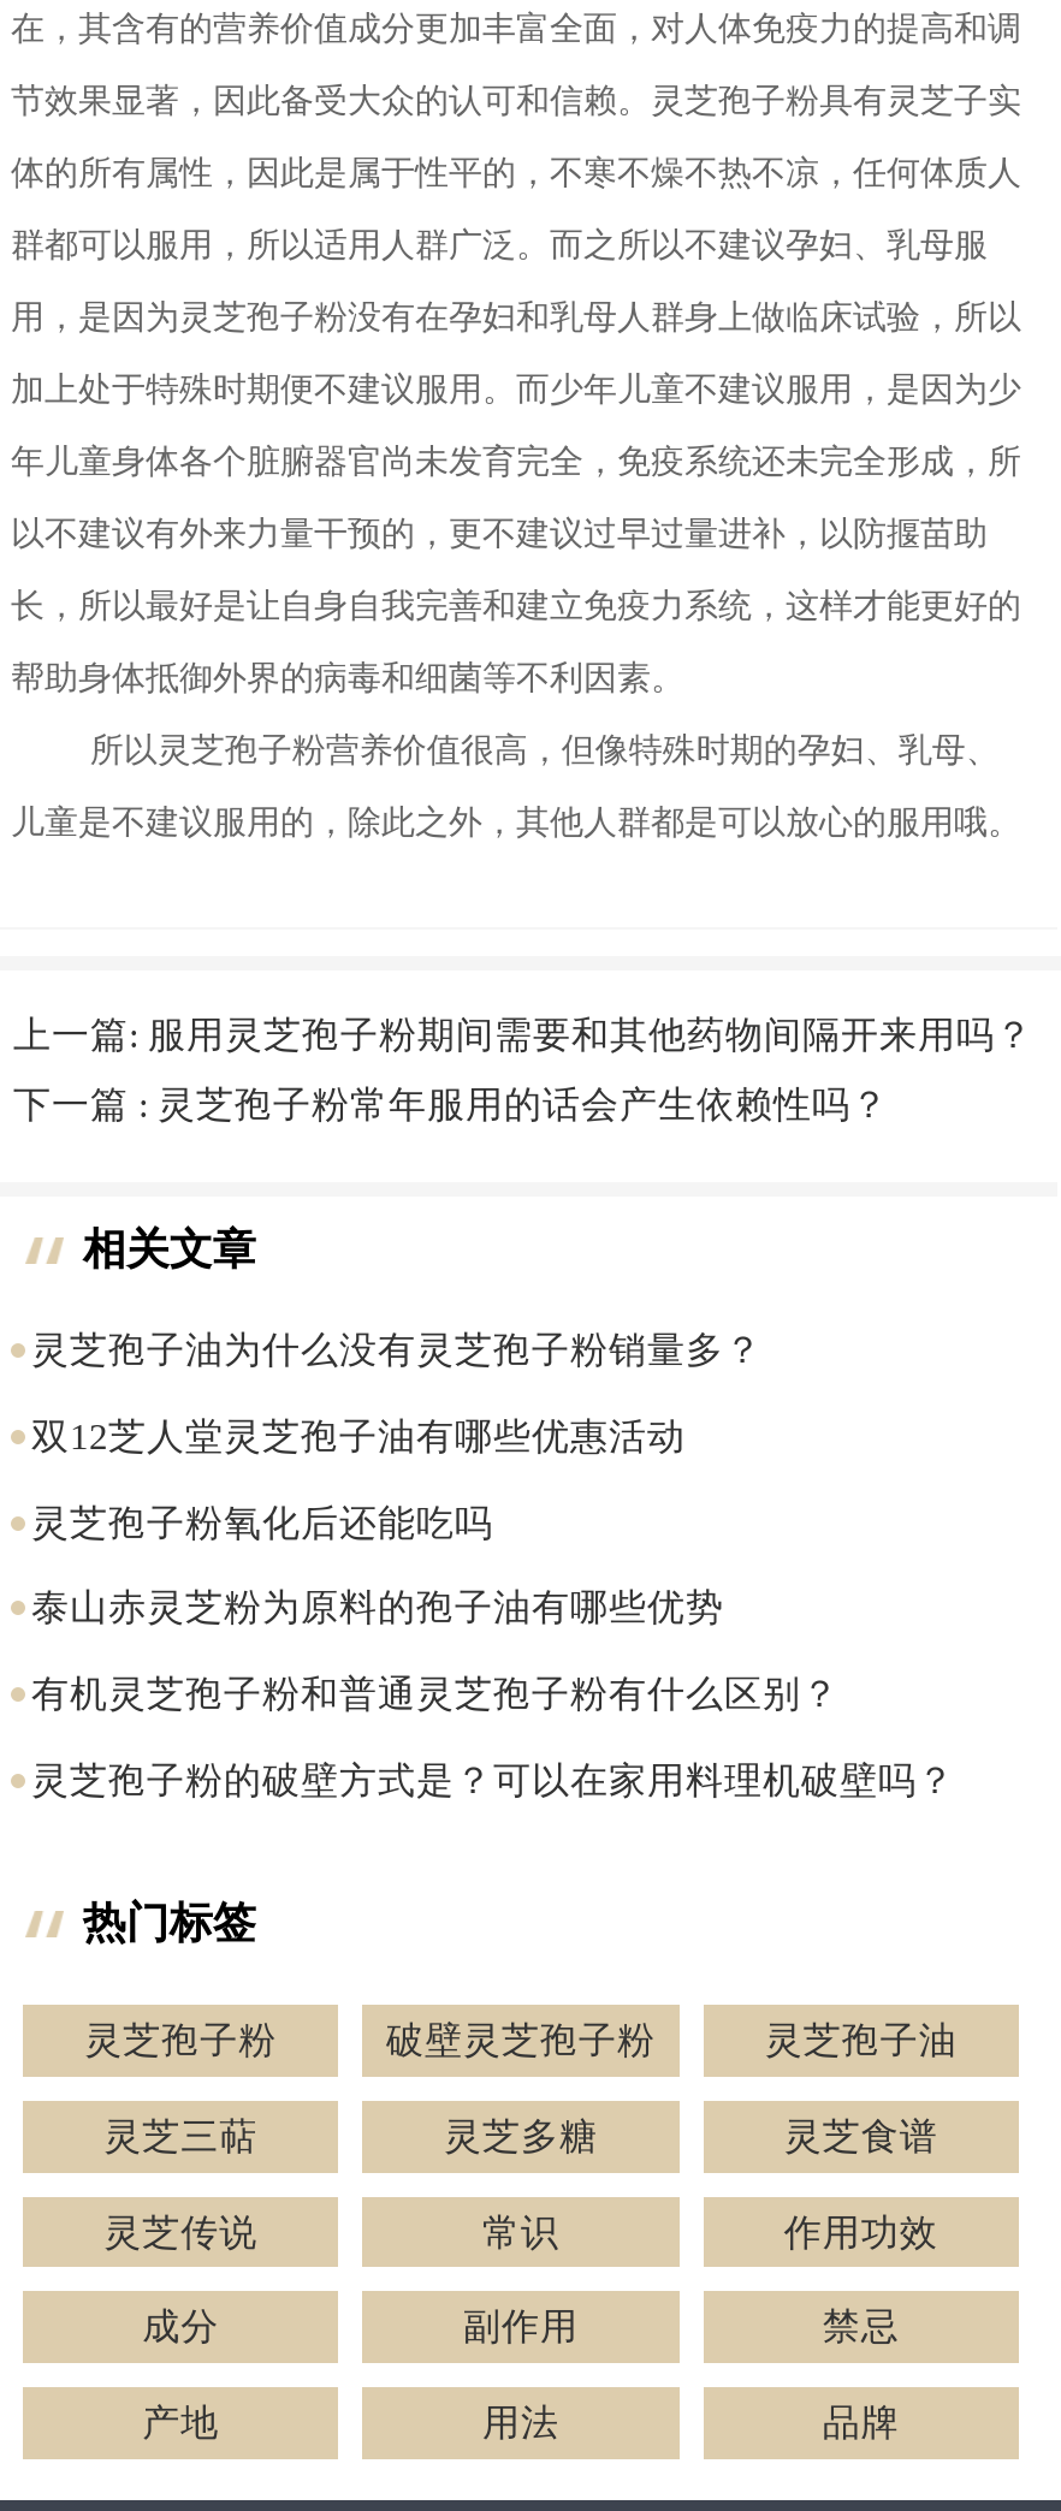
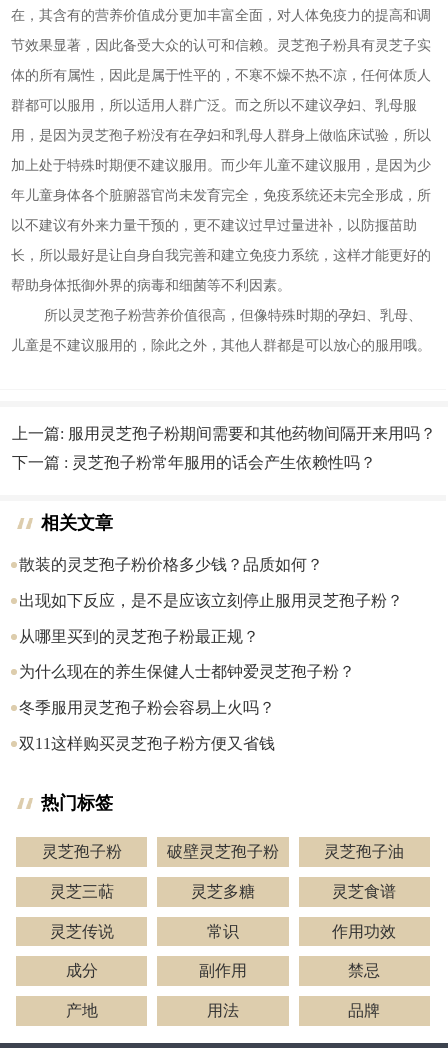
[31,1329,763,1370] 灵芝孢子油为什么没有灵芝孢子粉销量多？ -> [19,556,323,573] 散装的灵芝孢子粉价格多少钱？品质如何？
[31,1415,686,1456] 双12芝人堂灵芝孢子油有哪些优惠活动 -> [19,592,403,609] 出现如下反应，是不是应该立刻停止服用灵芝孢子粉？
[31,1501,493,1542] 灵芝孢子粉氧化后还能吃吗 -> [19,628,259,645] 从哪里买到的灵芝孢子粉最正规？
[31,1587,724,1628] 泰山赤灵芝粉为原料的孢子油有哪些优势 -> [19,663,355,680] 为什么现在的养生保健人士都钟爱灵芝孢子粉？
[31,1674,840,1714] 有机灵芝孢子粉和普通灵芝孢子粉有什么区别？ -> [19,699,275,716] 冬季服用灵芝孢子粉会容易上火吗？
[31,1760,955,1801] 灵芝孢子粉的破壁方式是？可以在家用料理机破壁吗？ -> [19,735,275,752] 双11这样购买灵芝孢子粉方便又省钱

